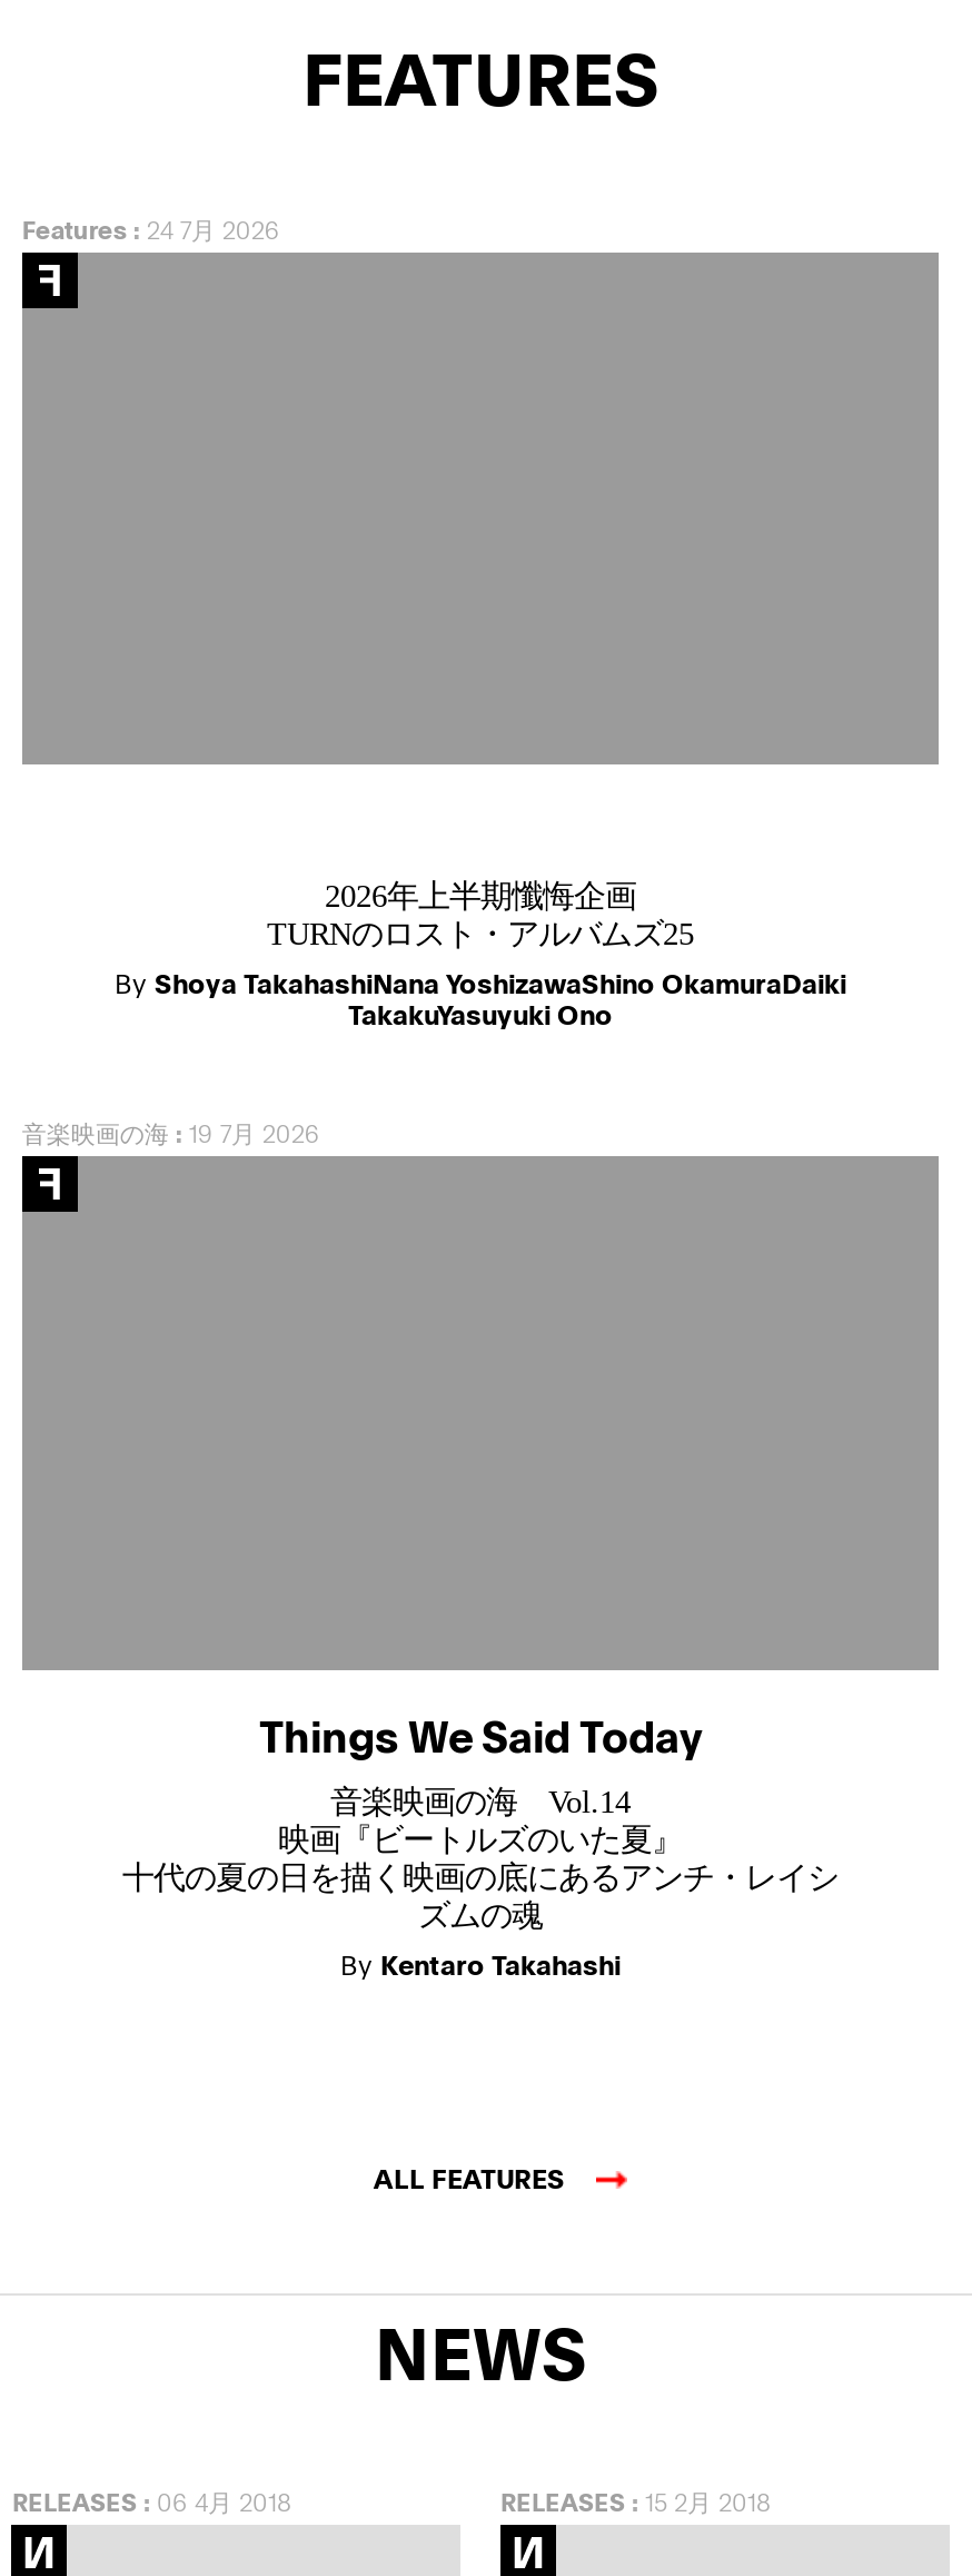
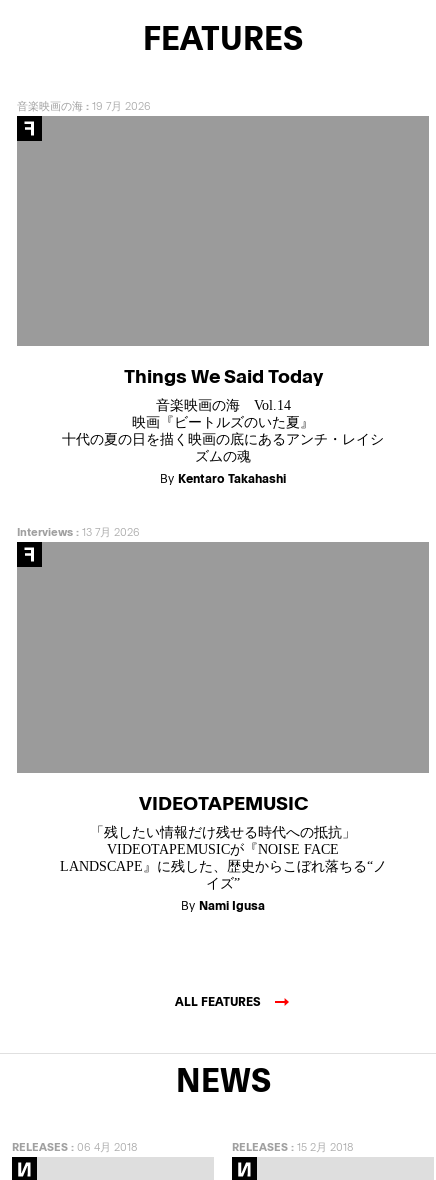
[22,212,280,245] Features: 24 7月 2026 -> none
[115,879,846,1032] 2026年上半期懺悔企画 | TURNのロスト・アルバムズ25 | By Shoya TakahashiNana YoshizawaShino OkamuraDaiki | TakakuYasuyuki Ono -> none
moved [22,1117,839,1981] -> [17,98,384,486]: 音楽映画の海: 19 7月 2026 | Things We Said Today | 音楽映画の海 Vol.14 | 映画『ビートルズのいた夏』 | 十代の夏の日を描く映画の底にあるアンチ・レイシ | ズムの魂 | By Kentaro Takahashi
none -> [17,524,140,539] Interviews: 13 7月 2026
none -> [59,789,386,913] VIDEOTAPEMUSIC | 「残したい情報だけ残せる時代への抵抗」 | VIDEOTAPEMUSICが『NOISE FACE | LANDSCAPE』に残した、歴史からこぼれ落ちる“ノ | イズ” | By Nami Igusa

